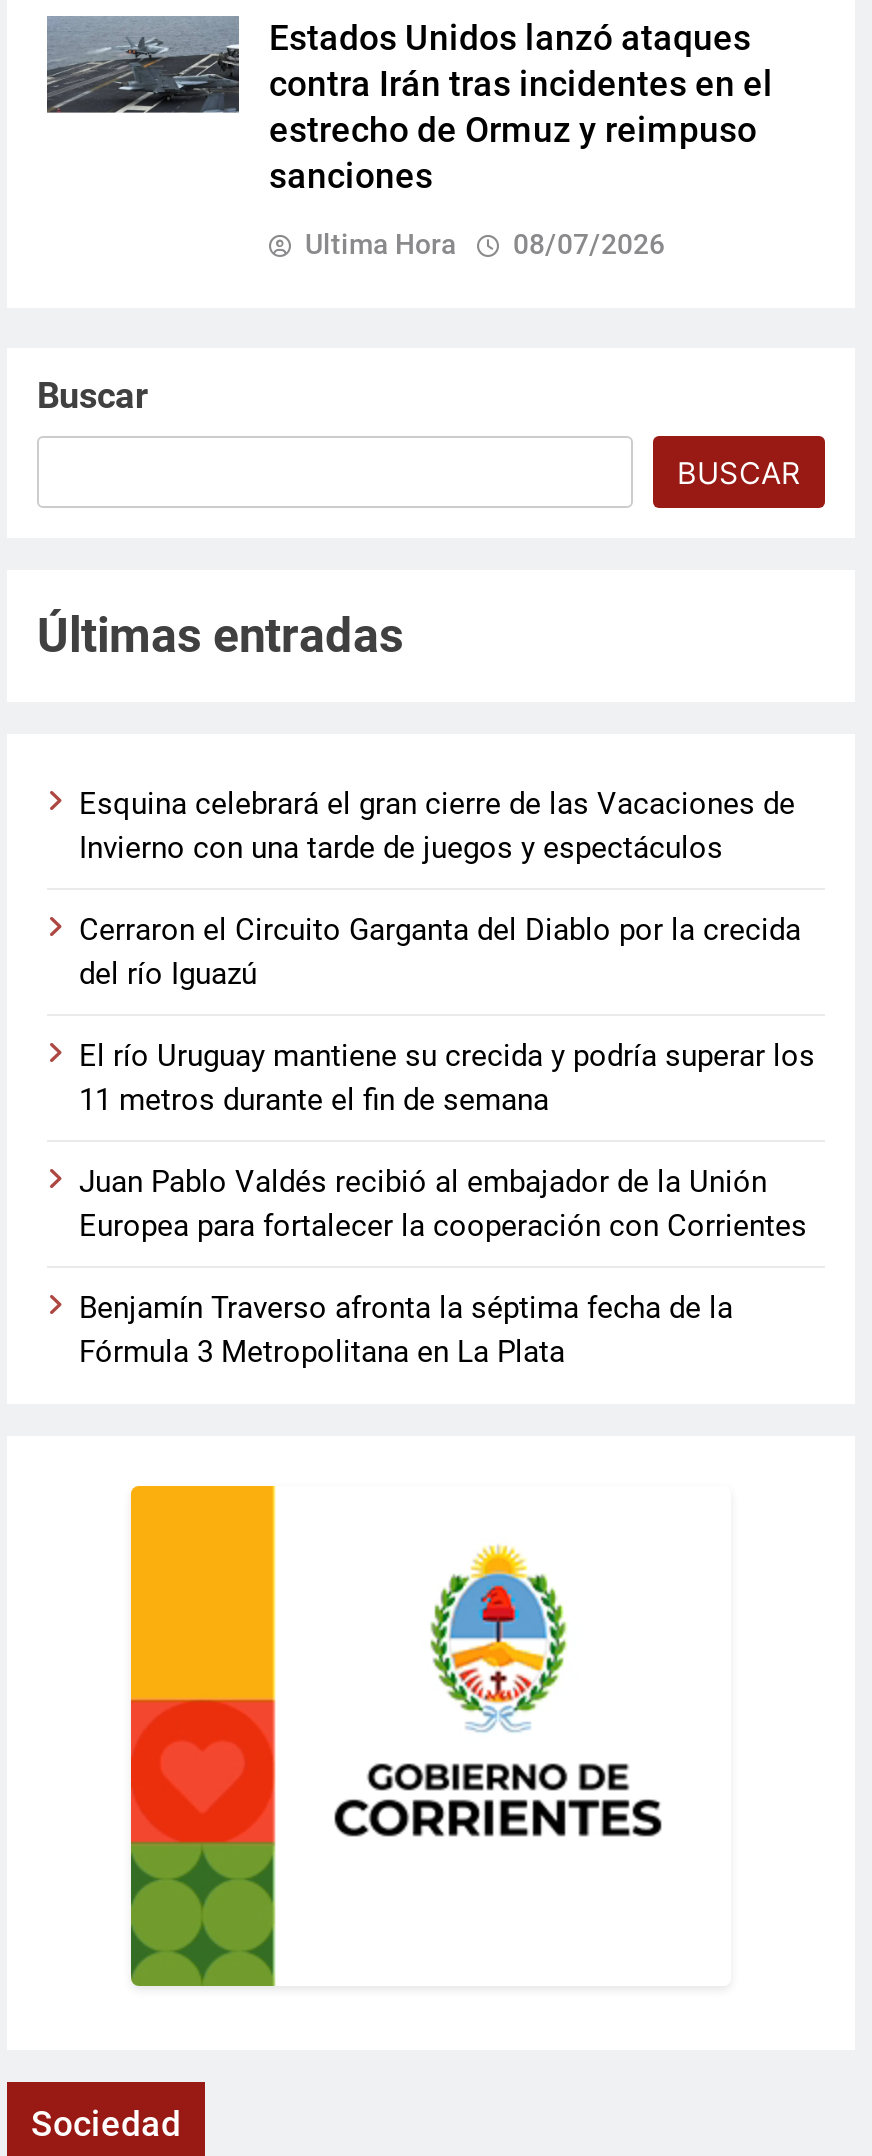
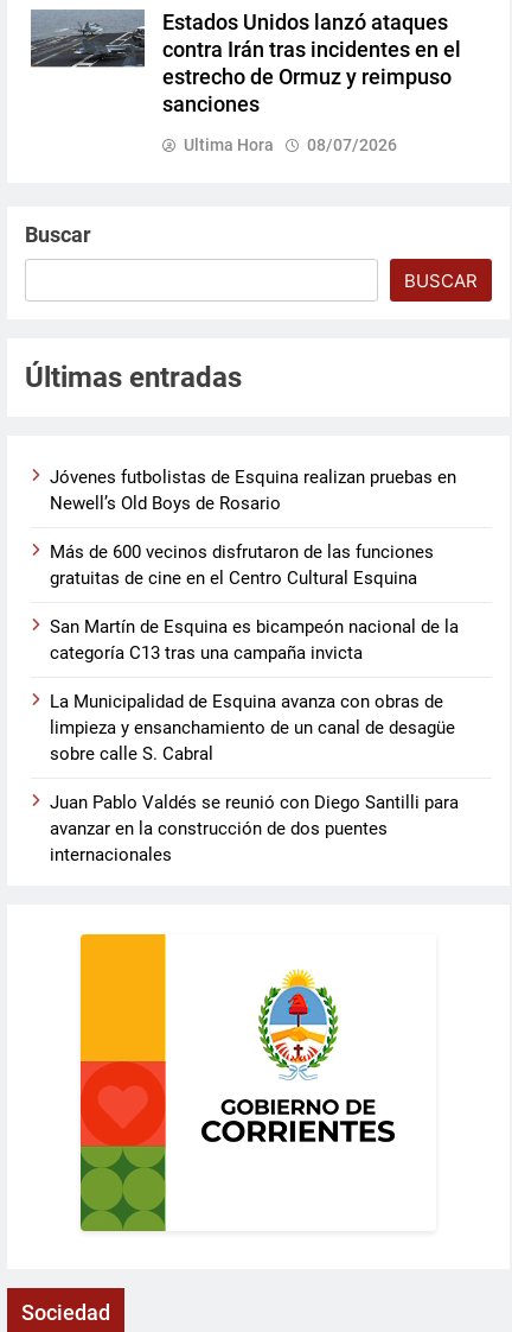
[79,787,795,867] Esquina celebrará el gran cierre de las Vacaciones de | Invierno con una tarde de juegos y espectáculos -> [50,467,456,515] Jóvenes futbolistas de Esquina realizan pruebas en | Newell’s Old Boys de Rosario
[79,913,801,993] Cerraron el Circuito Garganta del Diablo por la crecida | del río Iguazú -> [50,542,434,589] Más de 600 vecinos disfrutaron de las funciones | gratuitas de cine en el Centro Cultural Esquina
[79,1039,815,1119] El río Uruguay mantiene su crecida y podría superar los | 11 metros durante el fin de semana -> [50,617,459,664] San Martín de Esquina es bicampeón nacional de la | categoría C13 tras una campaña invicta
[79,1165,807,1245] Juan Pablo Valdés recibió al embajador de la Unión | Europea para fortalecer la cooperación con Corrientes -> [50,691,455,765] La Municipalidad de Esquina avanza con obras de | limpieza y ensanchamiento de un canal de desagüe | sobre calle S. Cabral
[79,1291,733,1371] Benjamín Traverso afronta la séptima fecha de la | Fórmula 3 Metropolitana en La Plata -> [50,792,459,866] Juan Pablo Valdés se reunió con Diego Santilli para | avanzar en la construcción de dos puentes | internacionales

